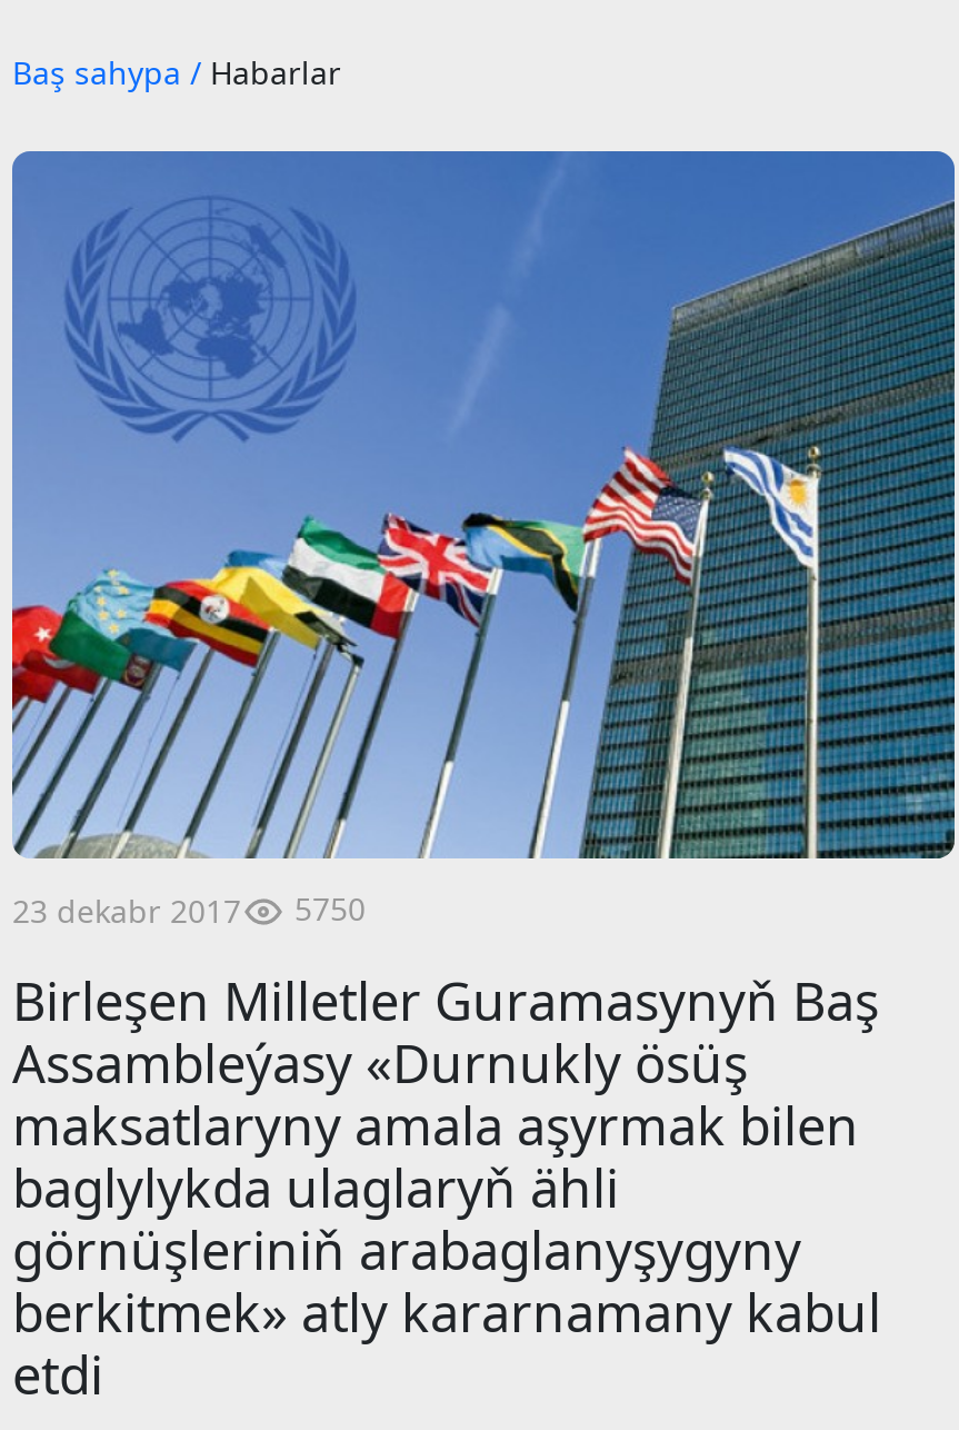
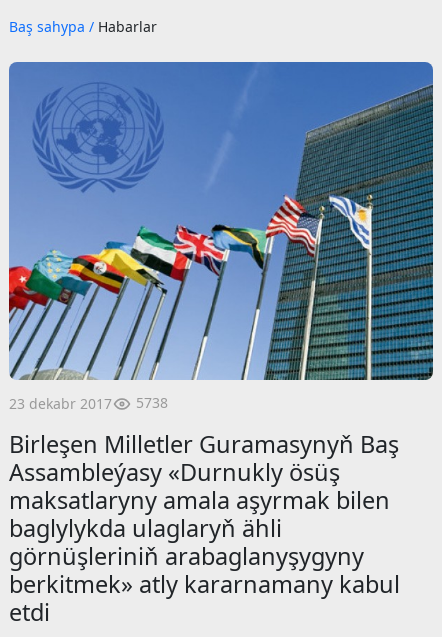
[12,887,366,931] 23 dekabr 2017 5750 -> [9,393,168,413] 23 dekabr 2017 5738

